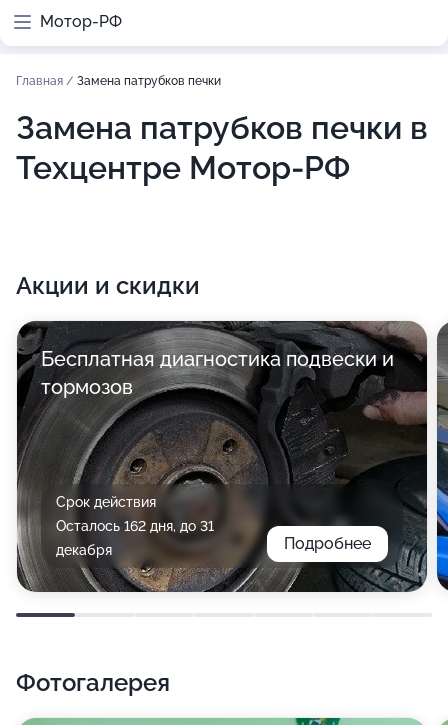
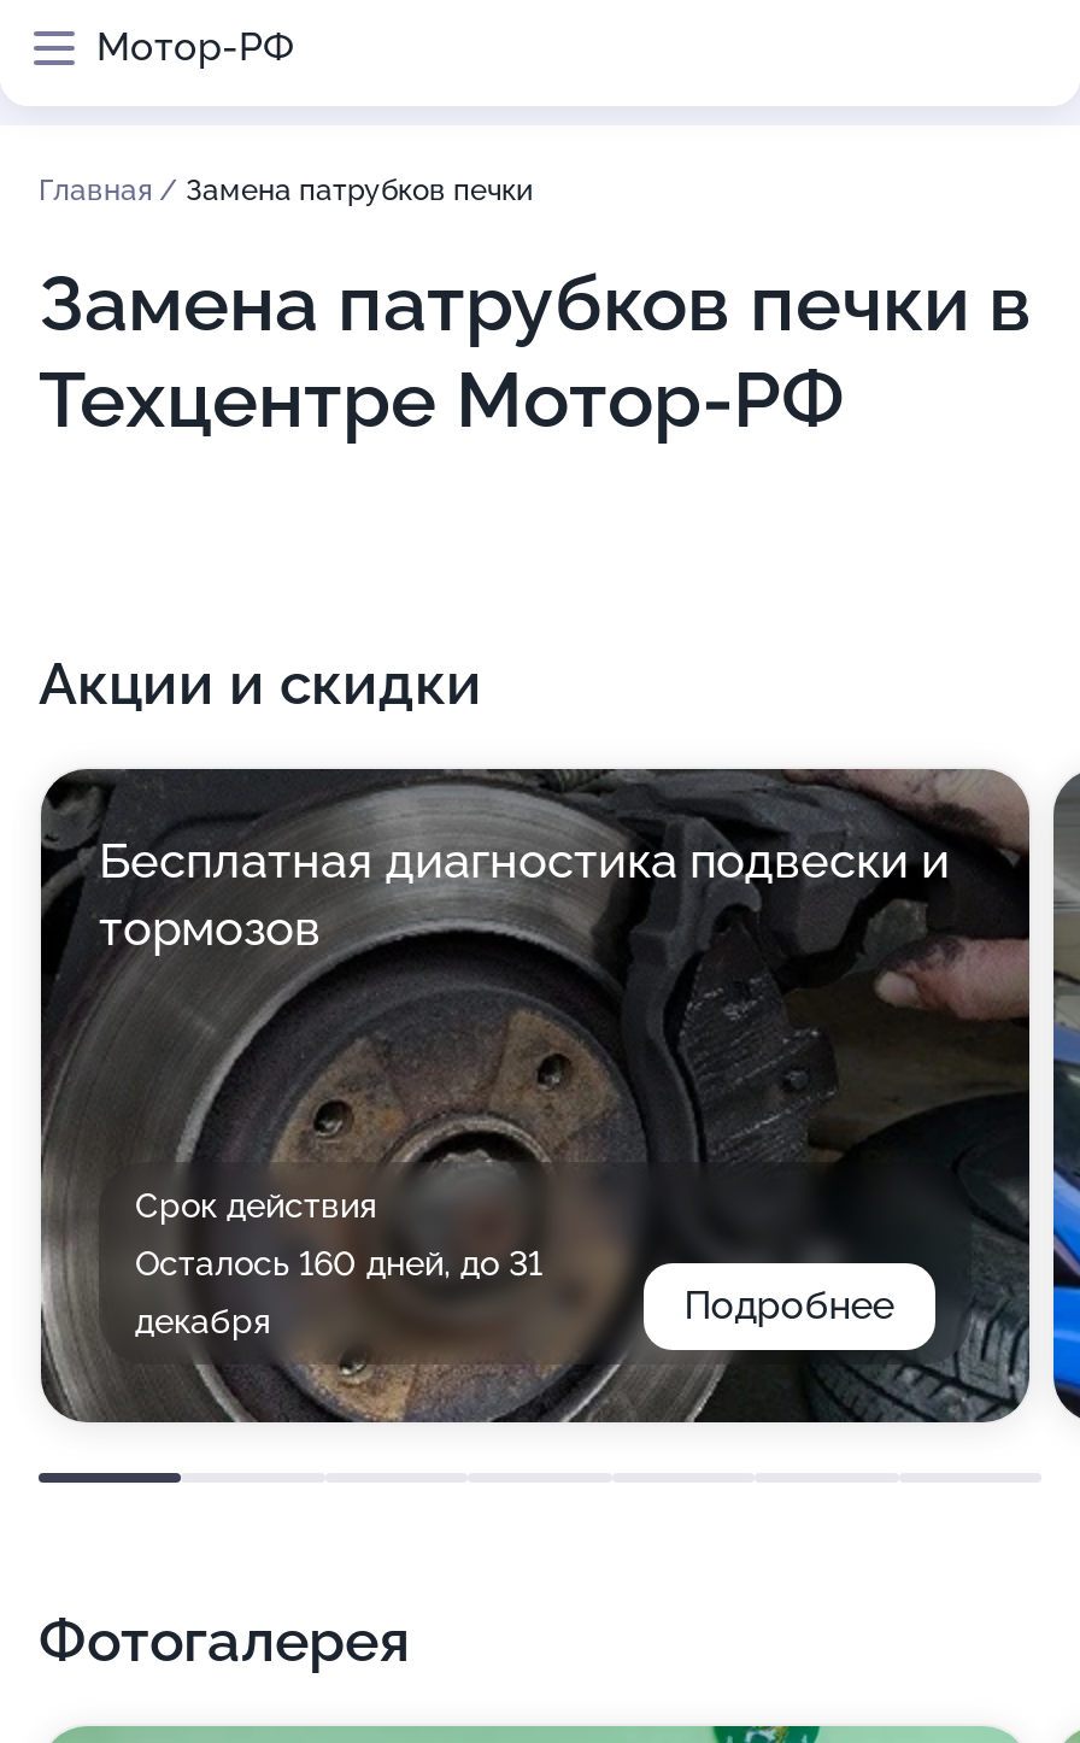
[56,518,214,534] Осталось 162 дня, до 31 -> [135,1244,542,1283] Осталось 160 дней, до 31

